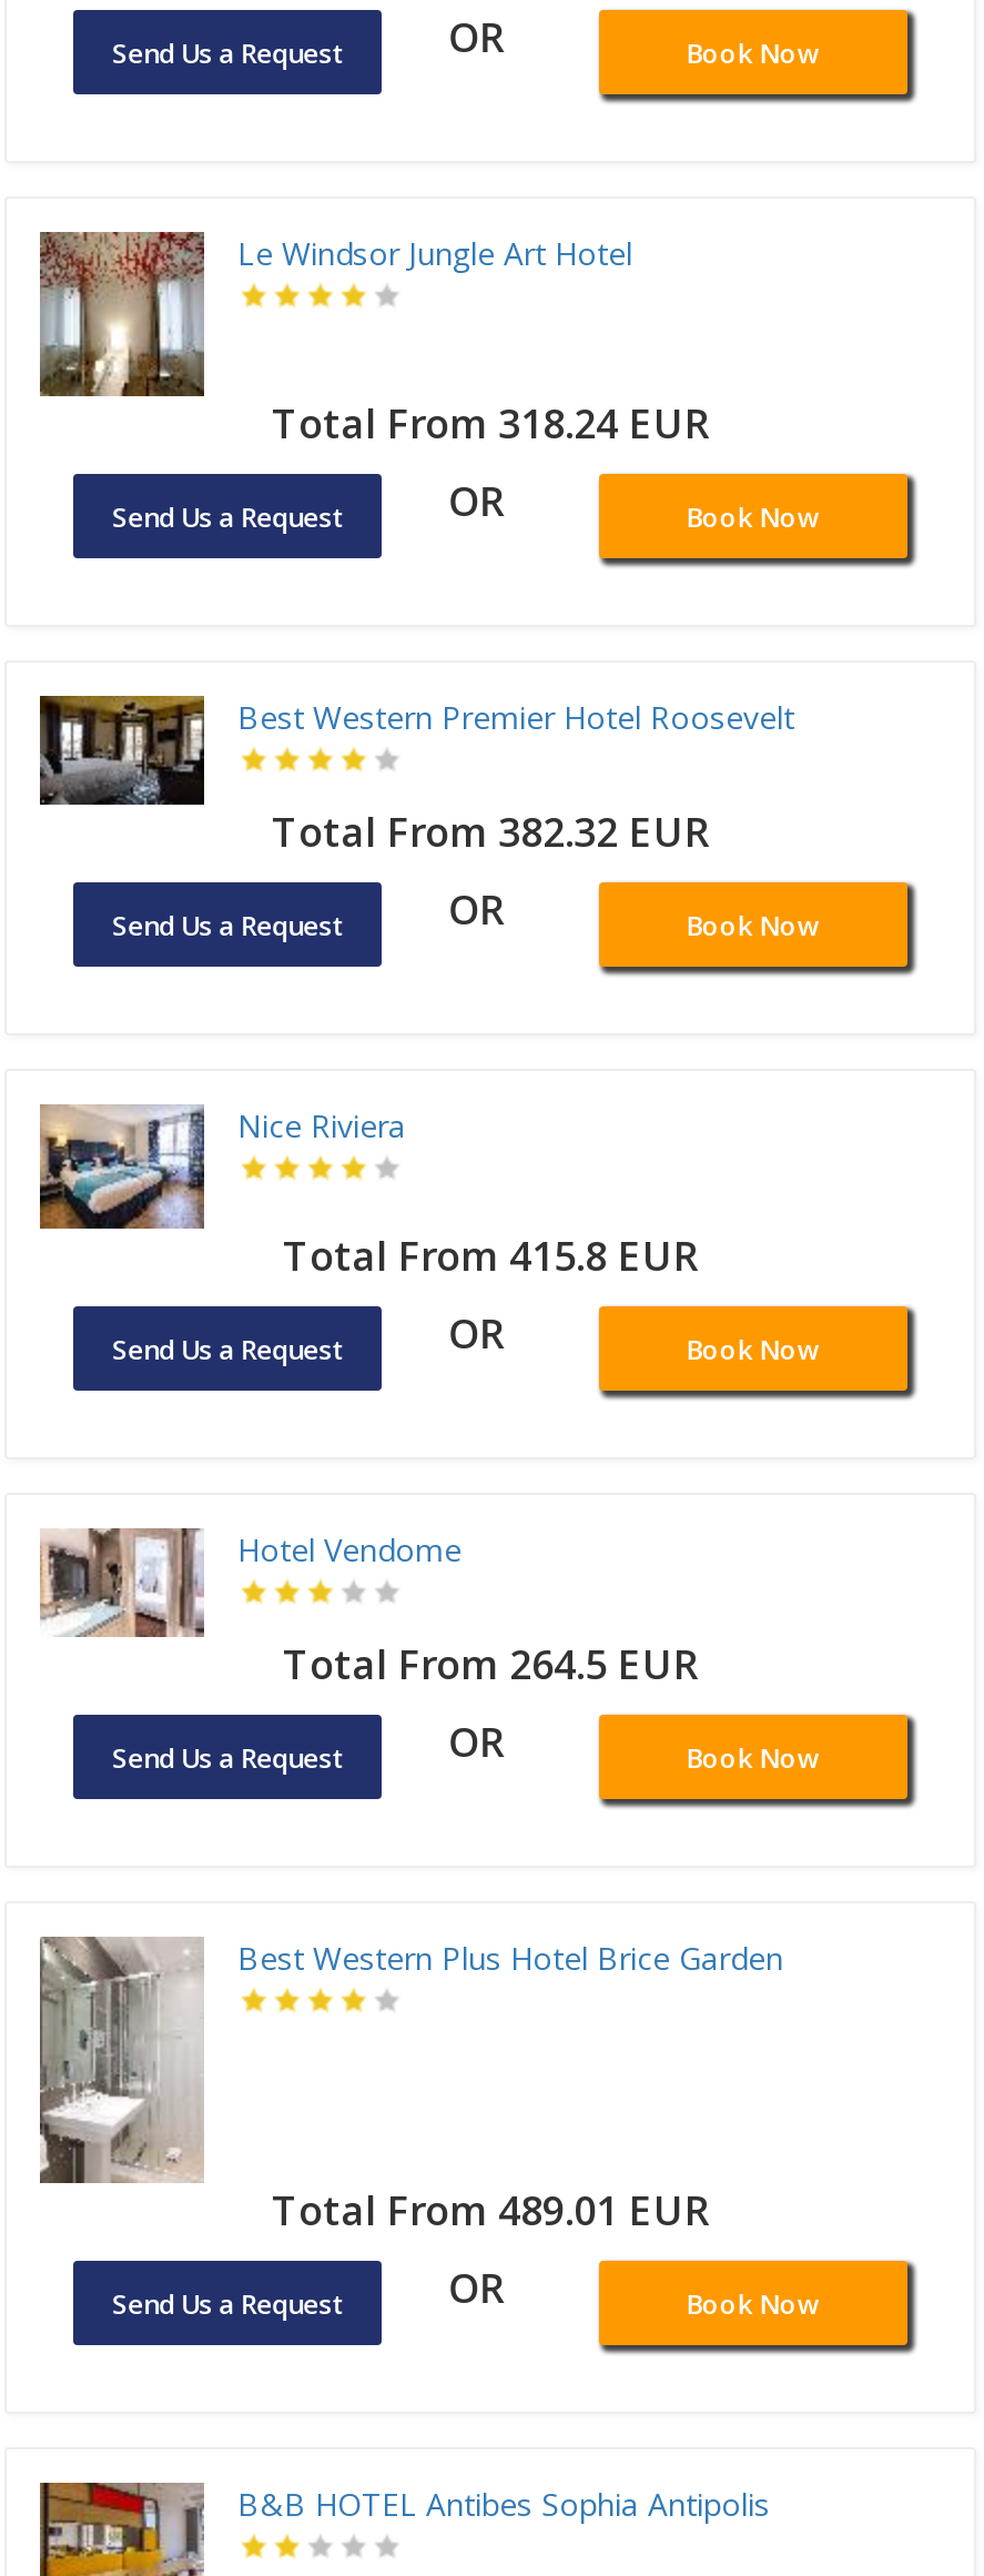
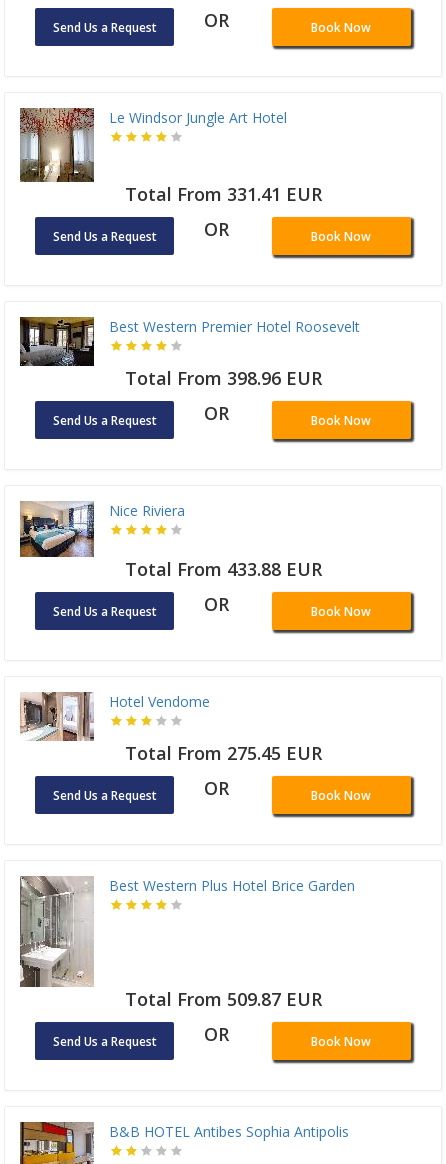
[272,396,709,449] Total From 318.24 EUR -> [124,182,321,206] Total From 331.41 EUR
[272,804,709,858] Total From 382.32 EUR -> [124,366,321,390] Total From 398.96 EUR
[283,1228,698,1282] Total From 415.8 EUR -> [124,557,321,581] Total From 433.88 EUR
[283,1637,698,1690] Total From 264.5 EUR -> [124,741,321,765] Total From 275.45 EUR
[272,2183,709,2236] Total From 489.01 EUR -> [124,987,321,1011] Total From 509.87 EUR

